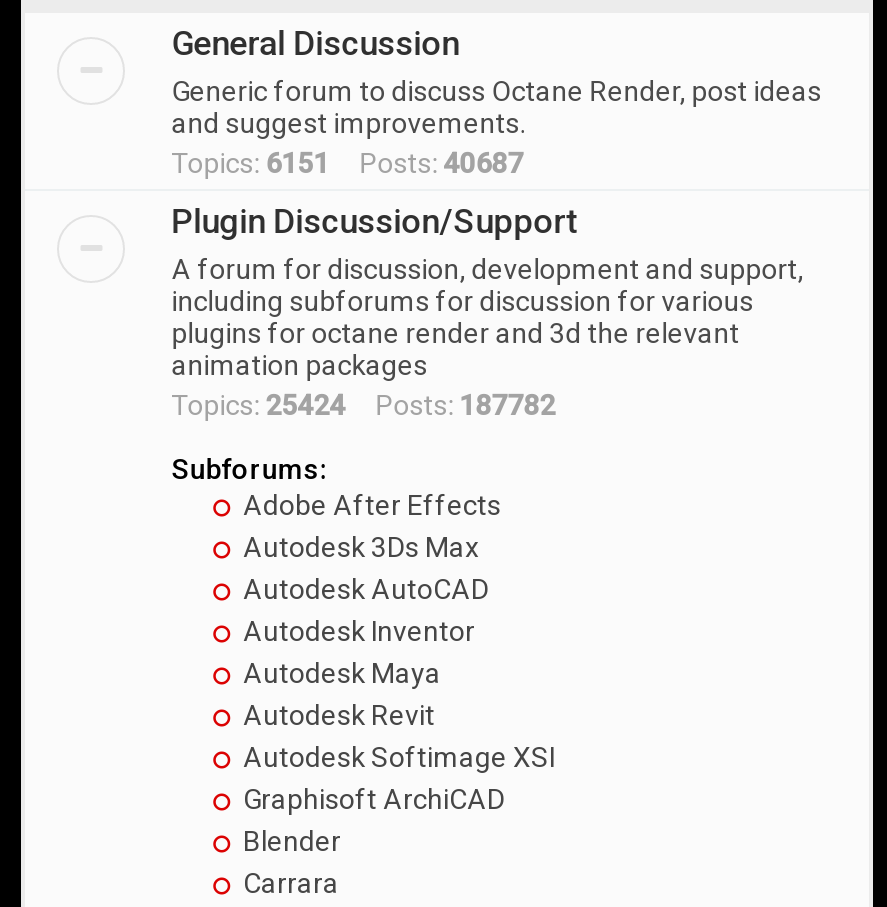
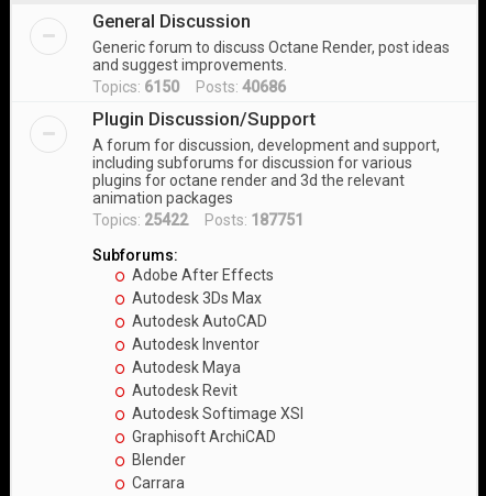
[171,147,523,179] Topics: 6151 Posts: 40687 -> [93,78,286,96] Topics: 6150 Posts: 40686
[171,389,555,421] Topics: 25424 Posts: 187782 -> [93,211,304,229] Topics: 25422 Posts: 187751

